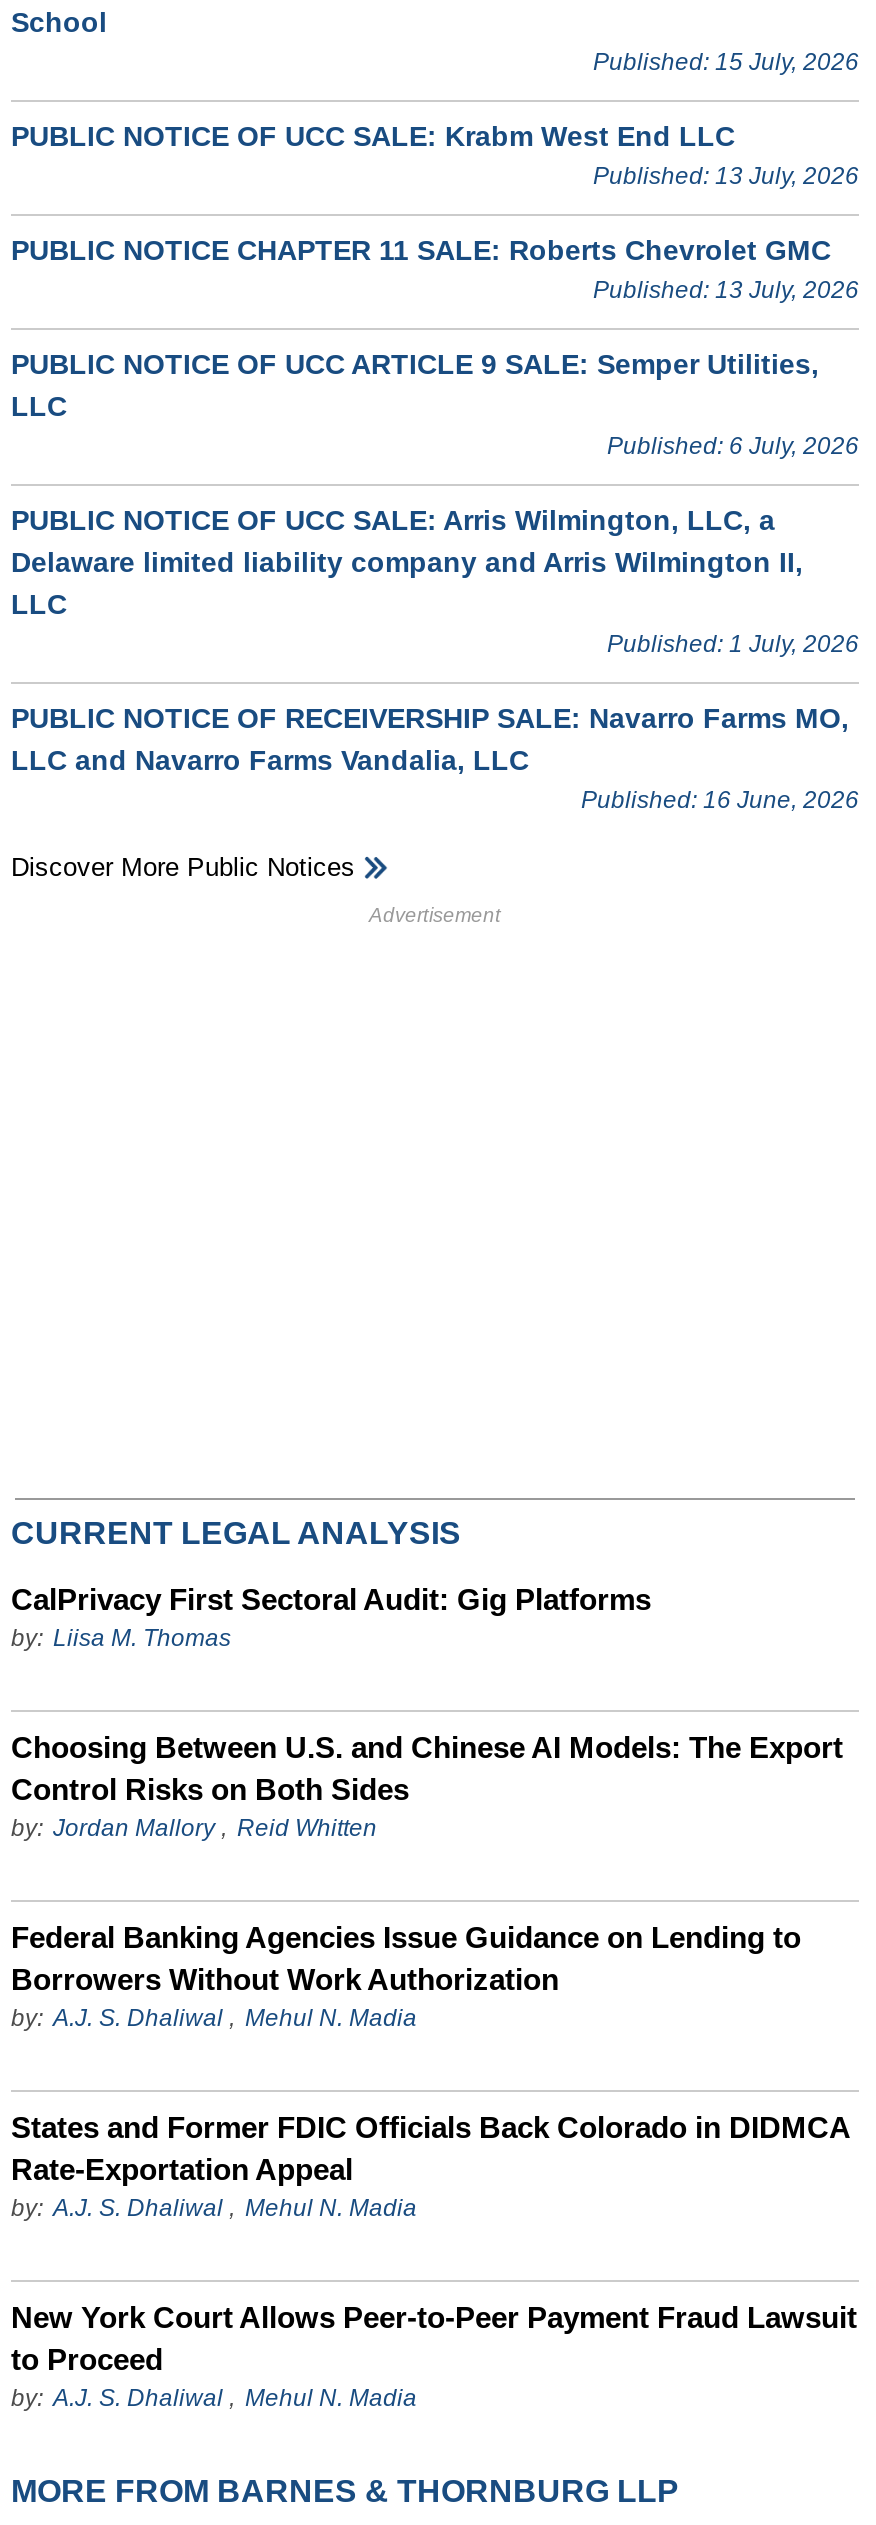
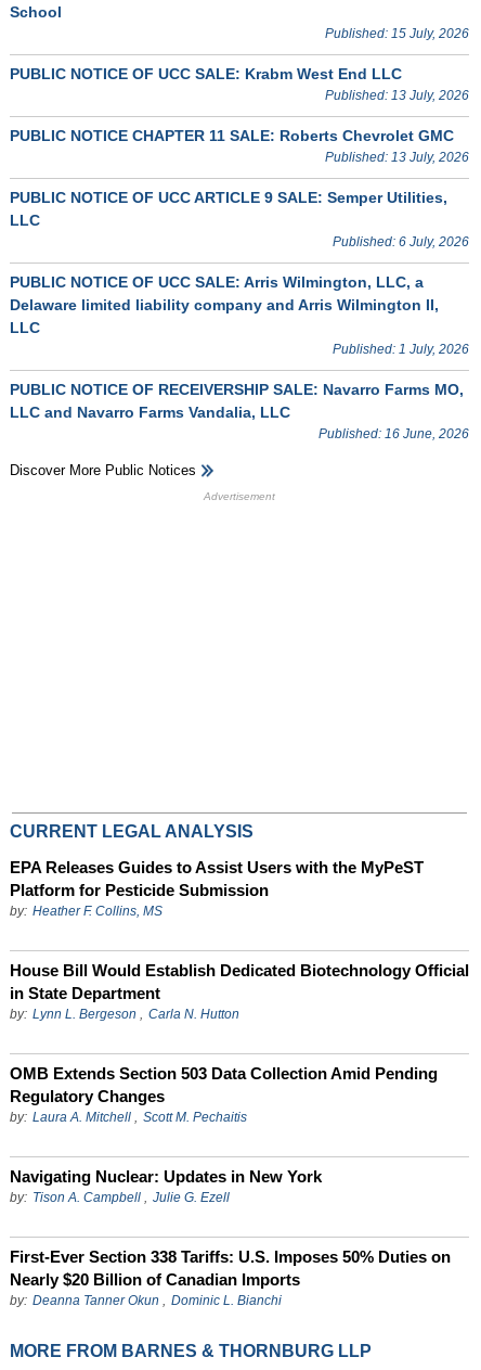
[11,1582,651,1652] CalPrivacy First Sectoral Audit: Gig Platforms | by: Liisa M. Thomas -> [10,858,424,919] EPA Releases Guides to Assist Users with the MyPeST | Platform for Pesticide Submission | by: Heather F. Collins, MS
[11,1730,843,1842] Choosing Between U.S. and Chinese AI Models: The Export | Control Risks on Both Sides | by: Jordan Mallory, Reid Whitten -> [10,961,469,1022] House Bill Would Establish Dedicated Biotechnology Official | in State Department | by: Lynn L. Bergeson, Carla N. Hutton
[11,1920,801,2032] Federal Banking Agencies Issue Guidance on Lending to | Borrowers Without Work Authorization | by: A.J. S. Dhaliwal, Mehul N. Madia -> [10,1064,438,1125] OMB Extends Section 503 Data Collection Amid Pending | Regulatory Changes | by: Laura A. Mitchell, Scott M. Pechaitis
[11,2110,849,2222] States and Former FDIC Officials Back Colorado in DIDMCA | Rate-Exportation Appeal | by: A.J. S. Dhaliwal, Mehul N. Madia -> [10,1167,322,1205] Navigating Nuclear: Updates in New York | by: Tison A. Campbell, Julie G. Ezell
[11,2300,857,2412] New York Court Allows Peer-to-Peer Payment Fraud Lawsuit | to Proceed | by: A.J. S. Dhaliwal, Mehul N. Madia -> [10,1247,451,1308] First-Ever Section 338 Tariffs: U.S. Imposes 50% Duties on | Nearly $20 Billion of Canadian Imports | by: Deanna Tanner Okun, Dominic L. Bianchi

